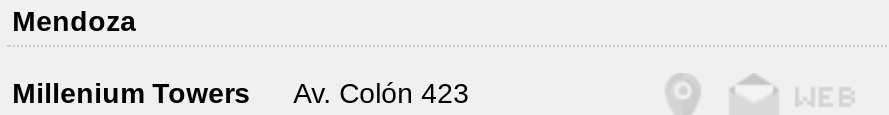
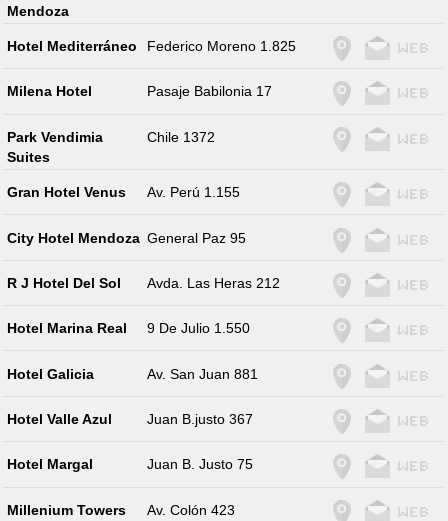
none -> [7,38,296,165] Hotel Mediterráneo | Federico Moreno 1.825 | Milena Hotel | Pasaje Babilonia 17 | Park Vendimia | Suites
none -> [7,129,280,472] Chile 1372 | Gran Hotel Venus | Av. Perú 1.155 | City Hotel Mendoza General Paz 95 | R J Hotel Del Sol | Avda. Las Heras 212 | Hotel Marina Real | 9 De Julio 1.550 | Hotel Galicia | Av. San Juan 881 | Hotel Valle Azul | Juan B.justo 367 | Hotel Margal | Juan B. Justo 75

